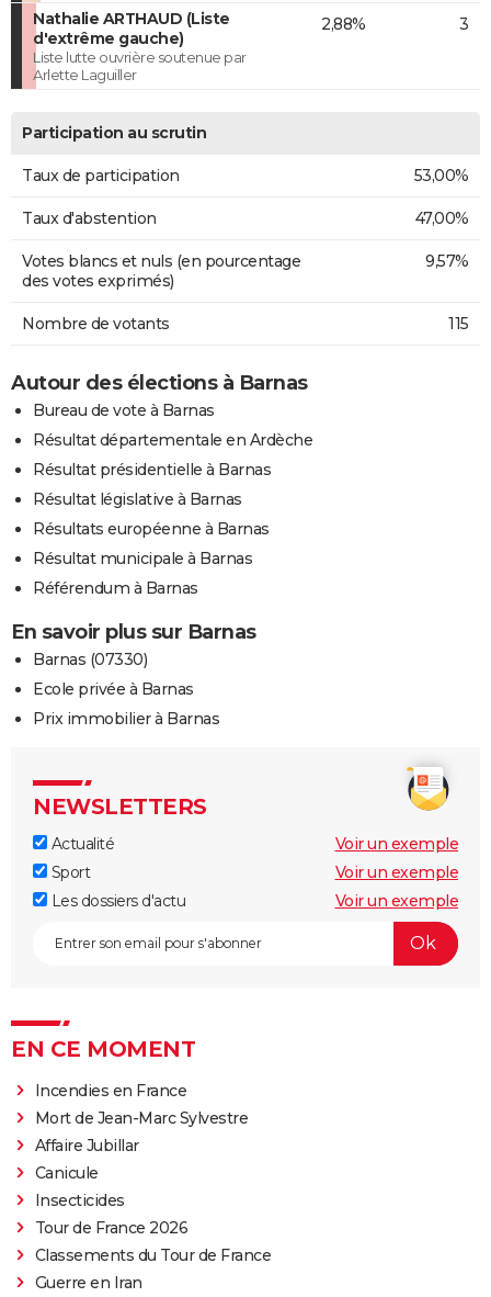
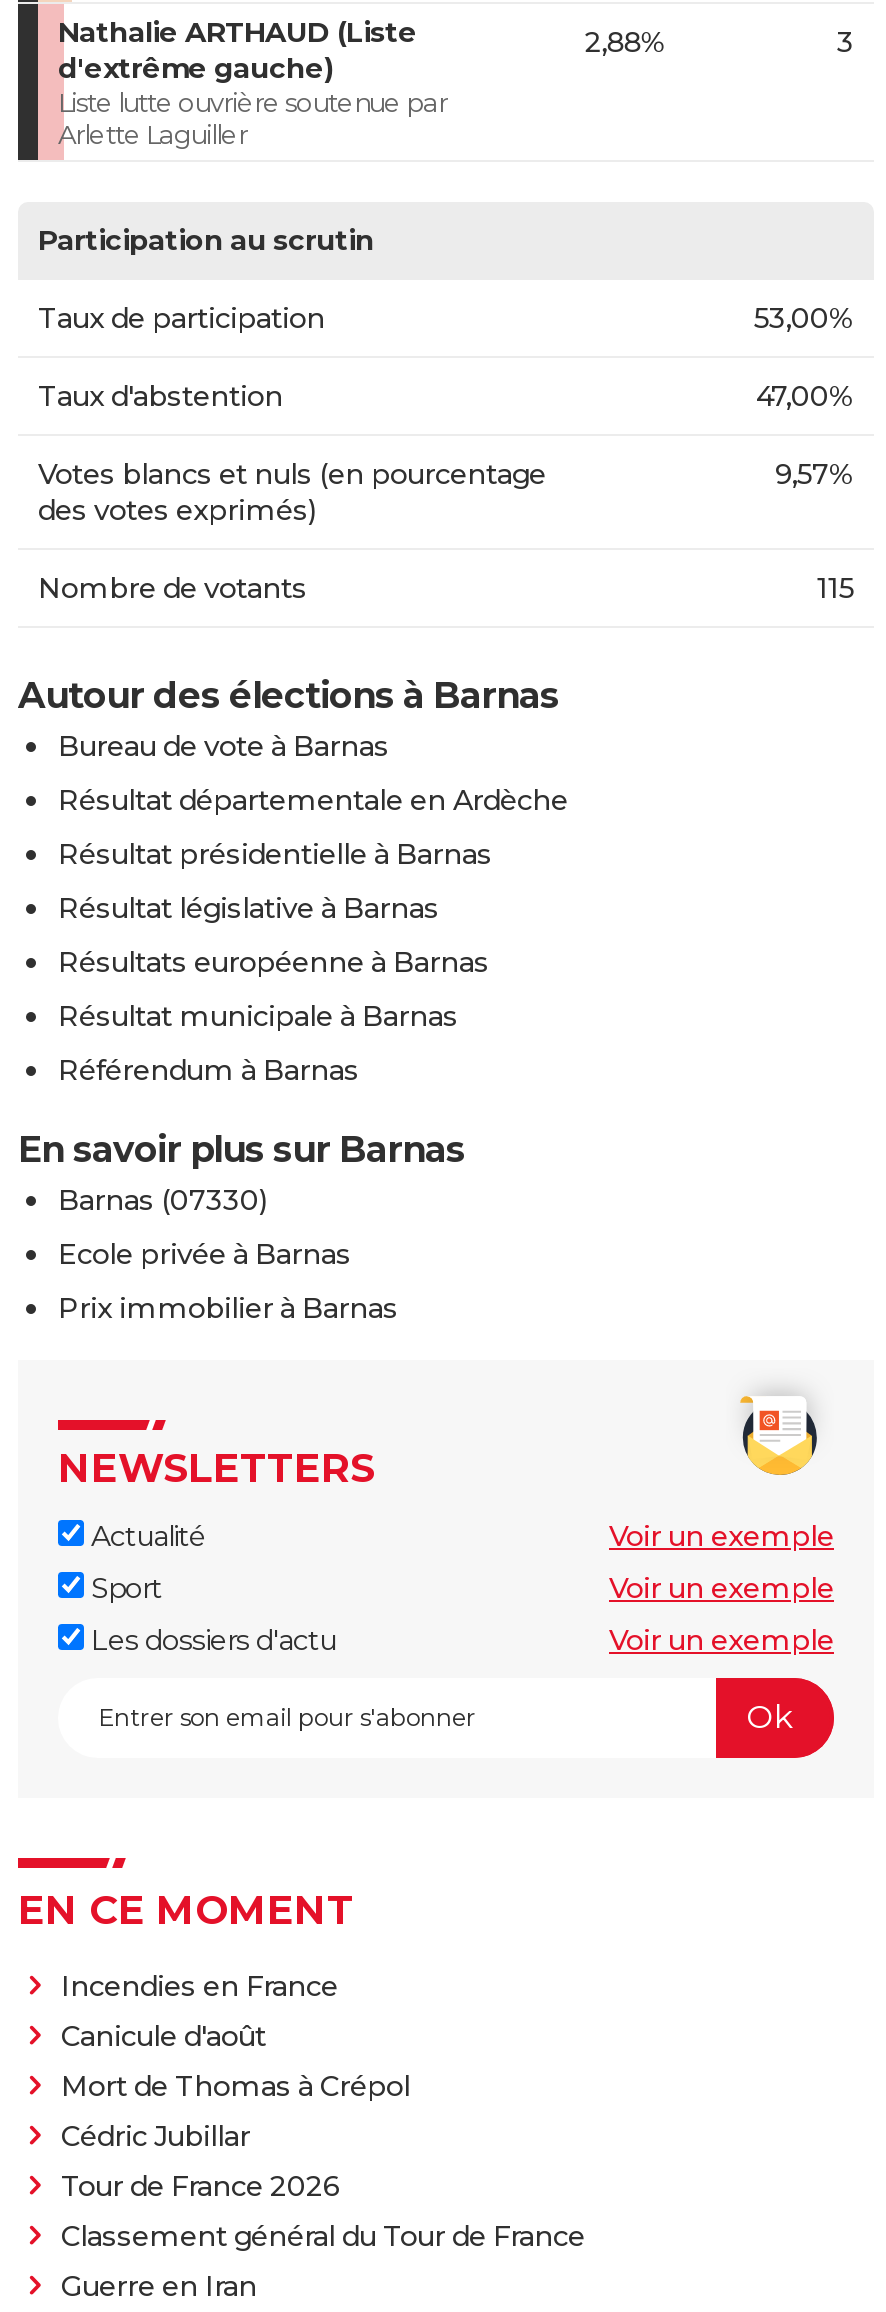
[35,1108,248,1210] Mort de Jean-Marc Sylvestre | Affaire Jubillar | Canicule | Insecticides -> [61,2017,410,2153] Canicule d'août | Mort de Thomas à Crépol | Cédric Jubillar
[35,1245,271,1265] Classements du Tour de France -> [61,2217,585,2253] Classement général du Tour de France

